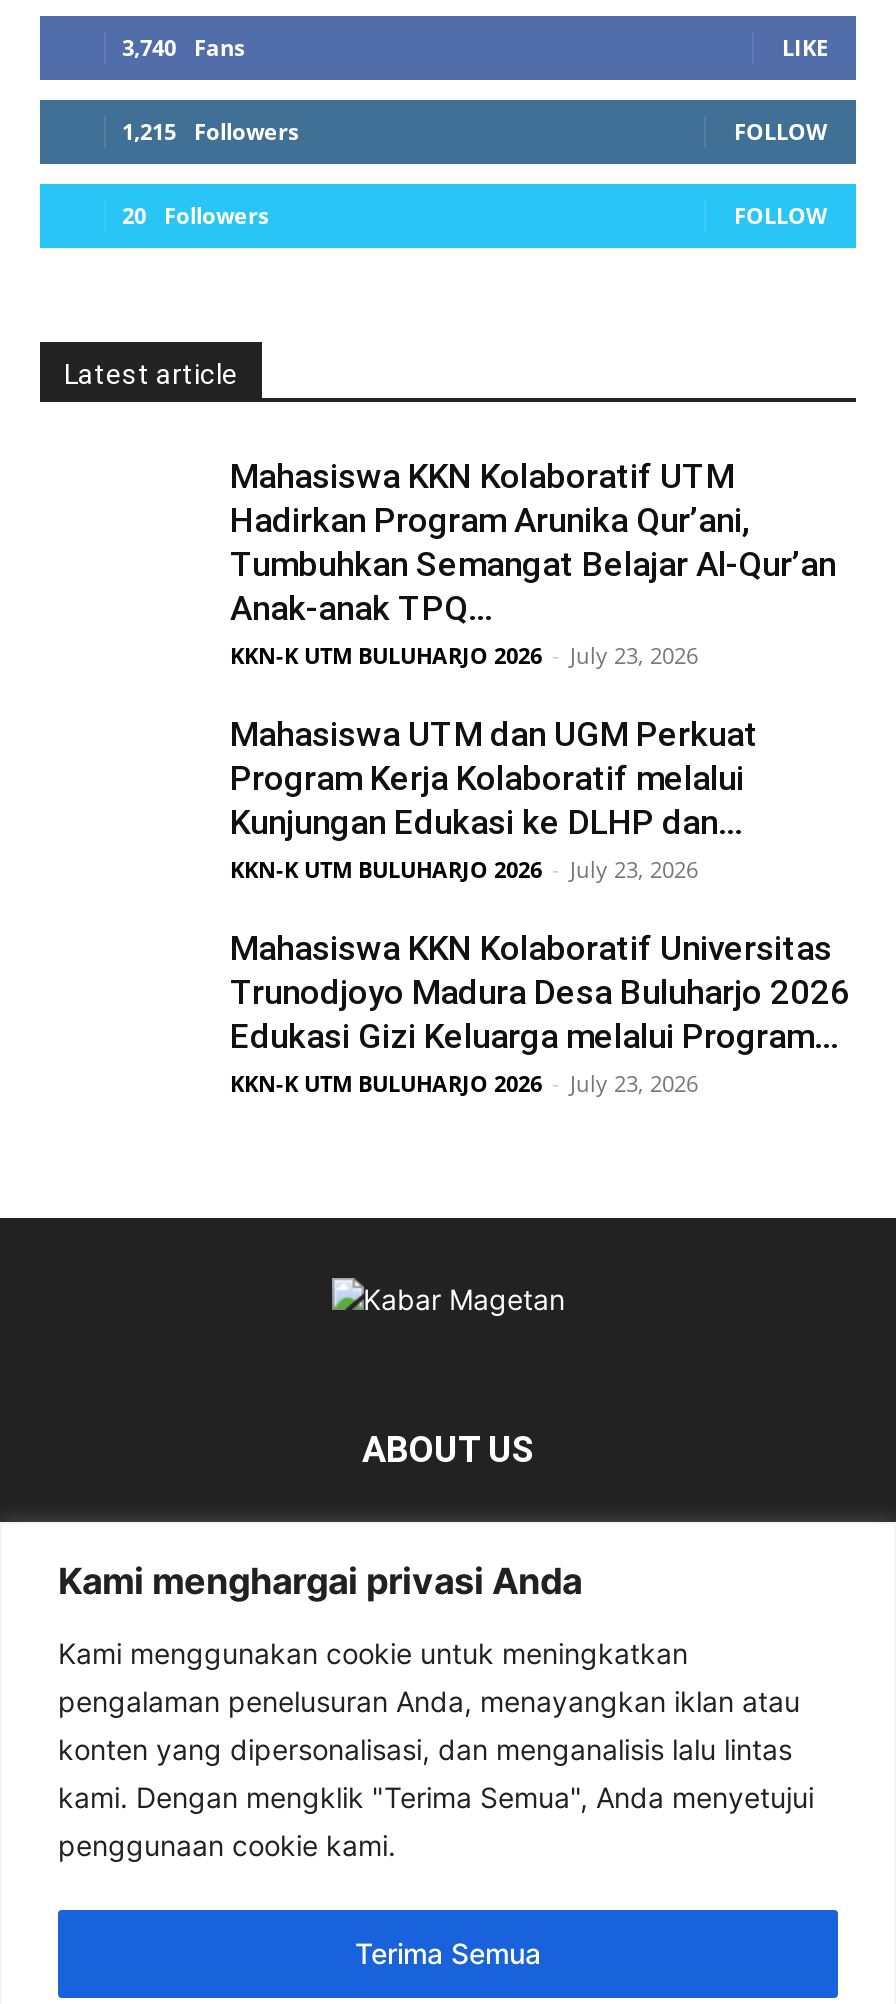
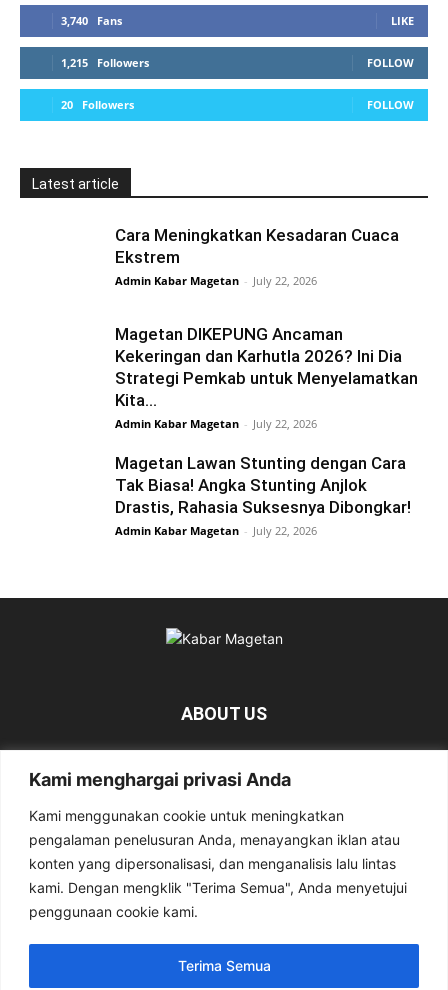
[230,457,836,671] Mahasiswa KKN Kolaboratif UTM | Hadirkan Program Arunika Qur’ani, | Tumbuhkan Semangat Belajar Al-Qur’an | Anak-anak TPQ... | KKN-K UTM BULUHARJO 2026 - July 23, 2026 -> [115,225,399,288] Cara Meningkatkan Kesadaran Cuaca | Ekstrem | Admin Kabar Magetan - July 22, 2026
[230,715,758,885] Mahasiswa UTM dan UGM Perkuat | Program Kerja Kolaboratif melalui | Kunjungan Edukasi ke DLHP dan... | KKN-K UTM BULUHARJO 2026 - July 23, 2026 -> [115,324,418,431] Magetan DIKEPUNG Ancaman | Kekeringan dan Karhutla 2026? Ini Dia | Strategi Pemkab untuk Menyelamatkan | Kita... | Admin Kabar Magetan - July 22, 2026
[230,929,850,1099] Mahasiswa KKN Kolaboratif Universitas | Trunodjoyo Madura Desa Buluharjo 2026 | Edukasi Gizi Keluarga melalui Program... | KKN-K UTM BULUHARJO 2026 - July 23, 2026 -> [115,453,411,538] Magetan Lawan Stunting dengan Cara | Tak Biasa! Angka Stunting Anjlok | Drastis, Rahasia Suksesnya Dibongkar! | Admin Kabar Magetan - July 22, 2026

